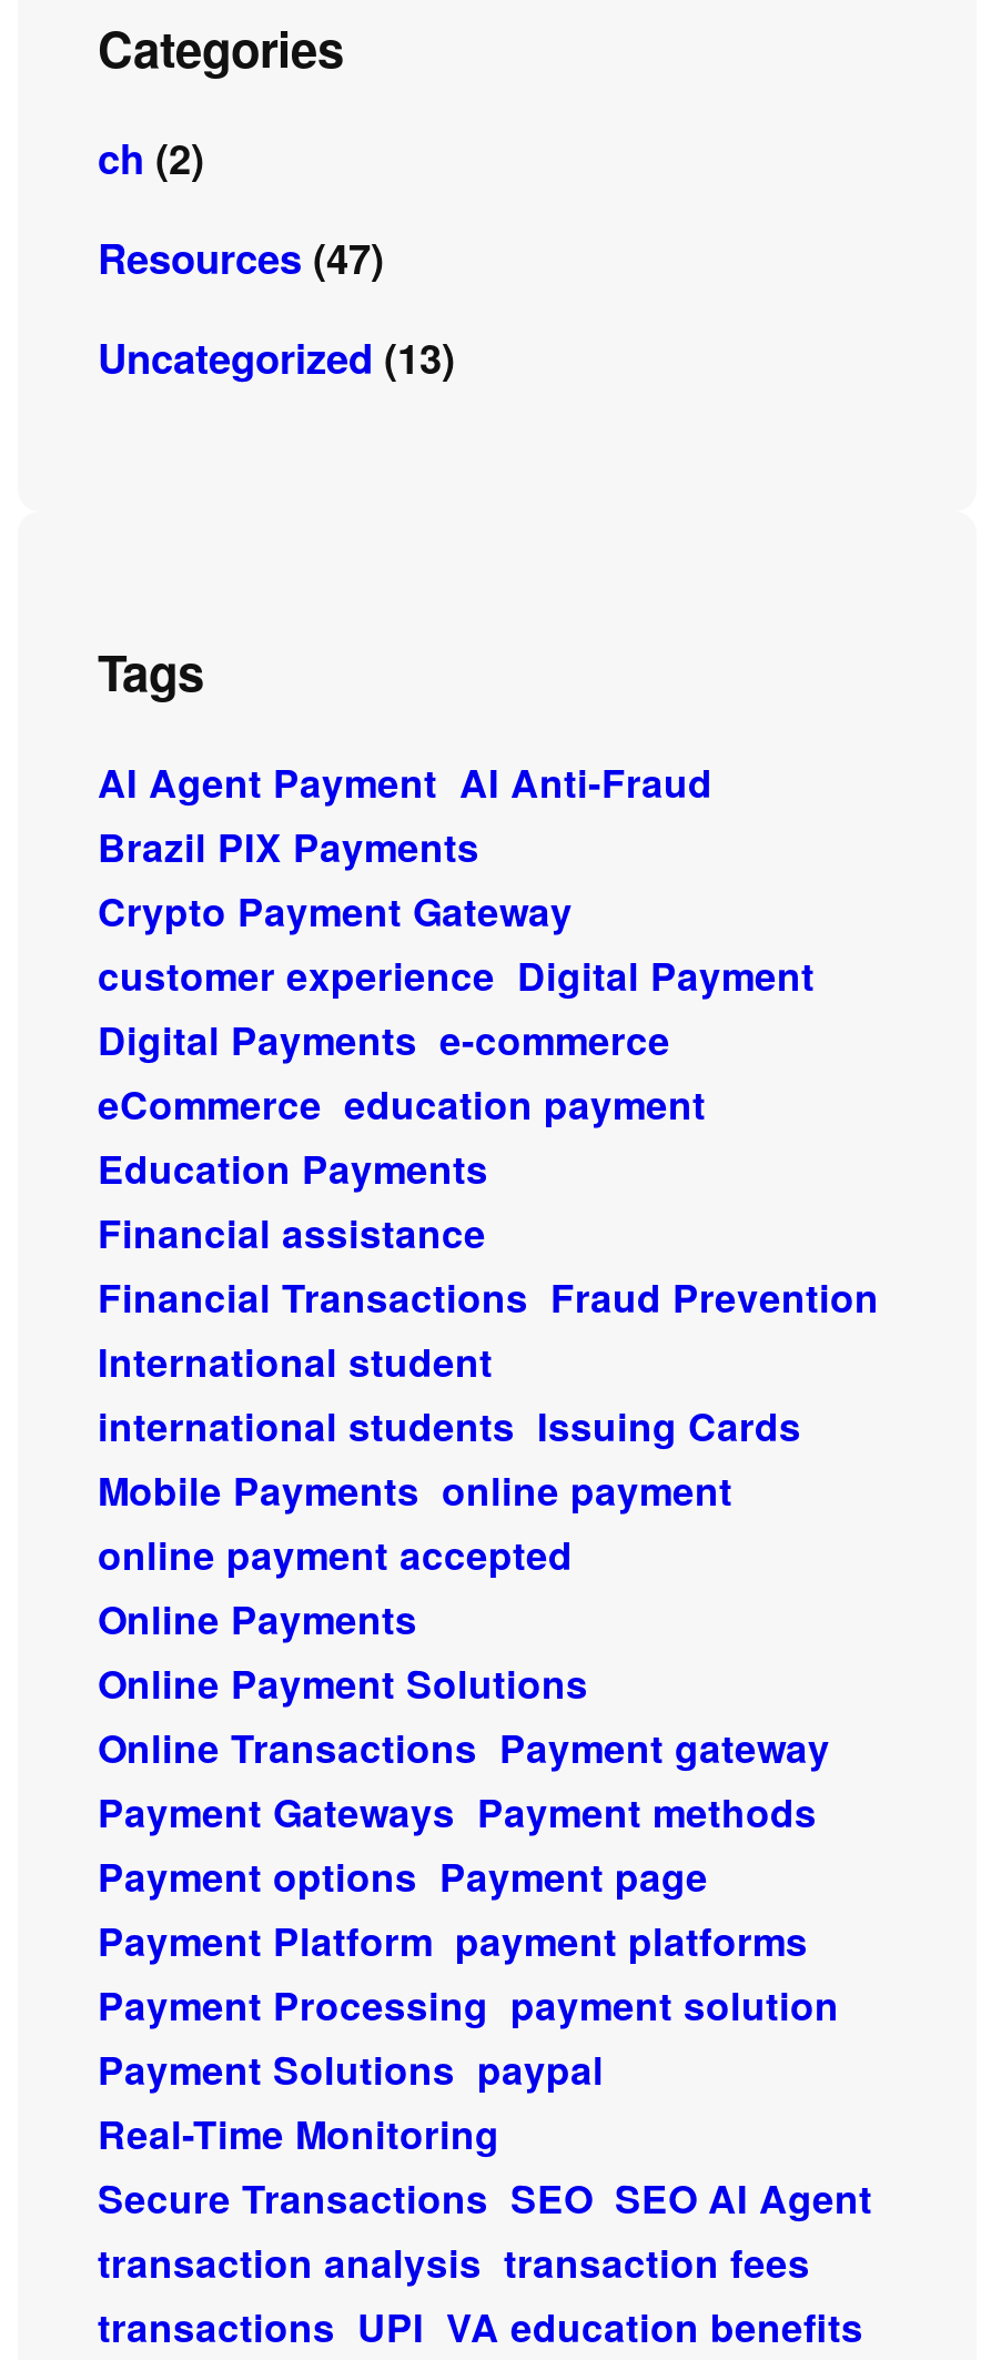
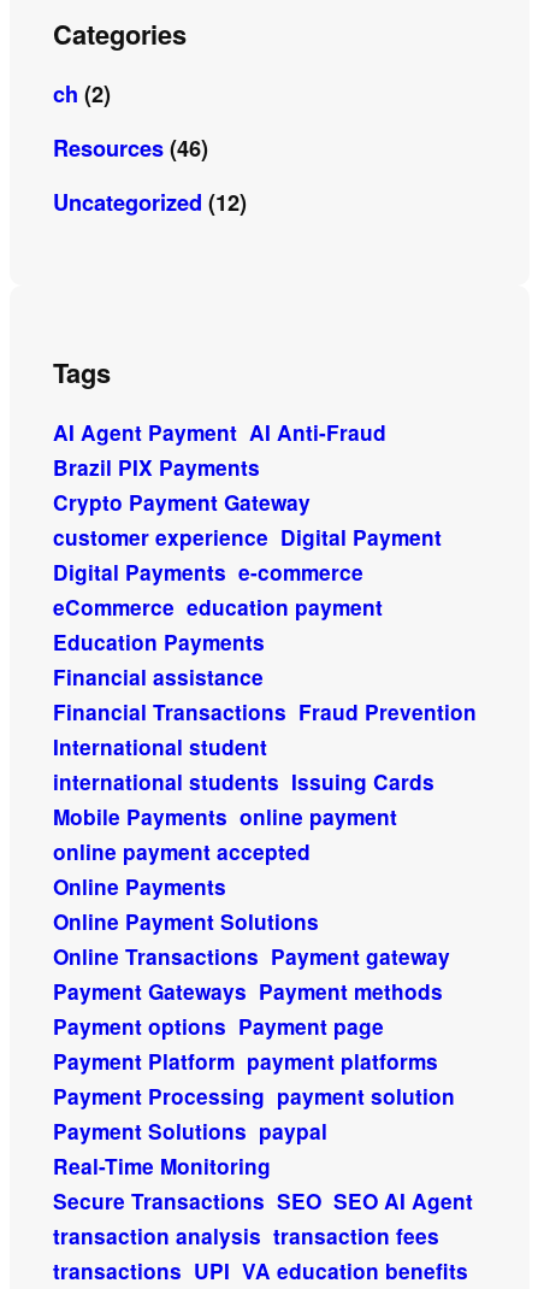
[98,229,384,287] Resources (47) -> [53,132,208,164] Resources (46)
[98,329,455,387] Uncategorized (13) -> [53,187,247,218] Uncategorized (12)

